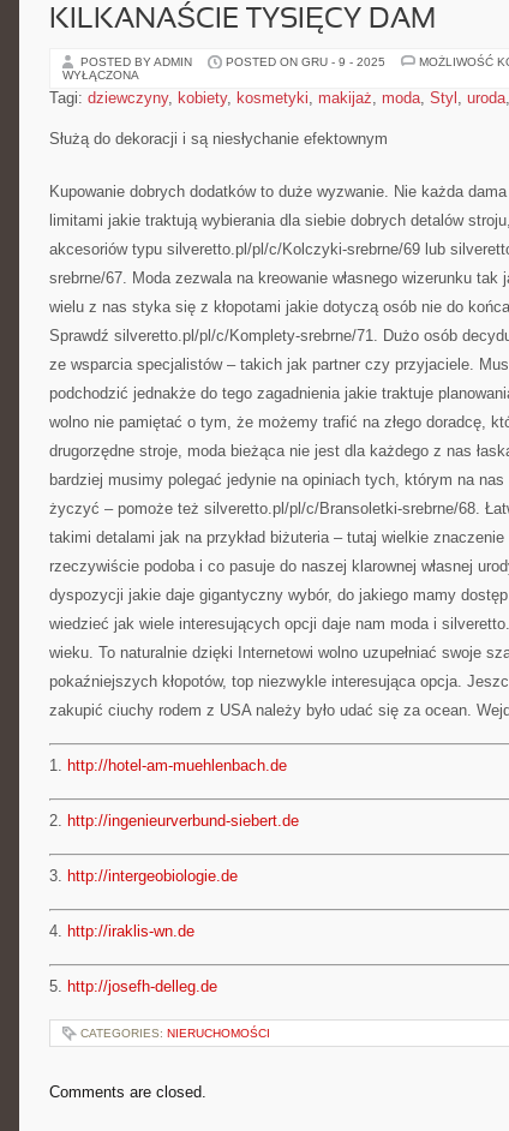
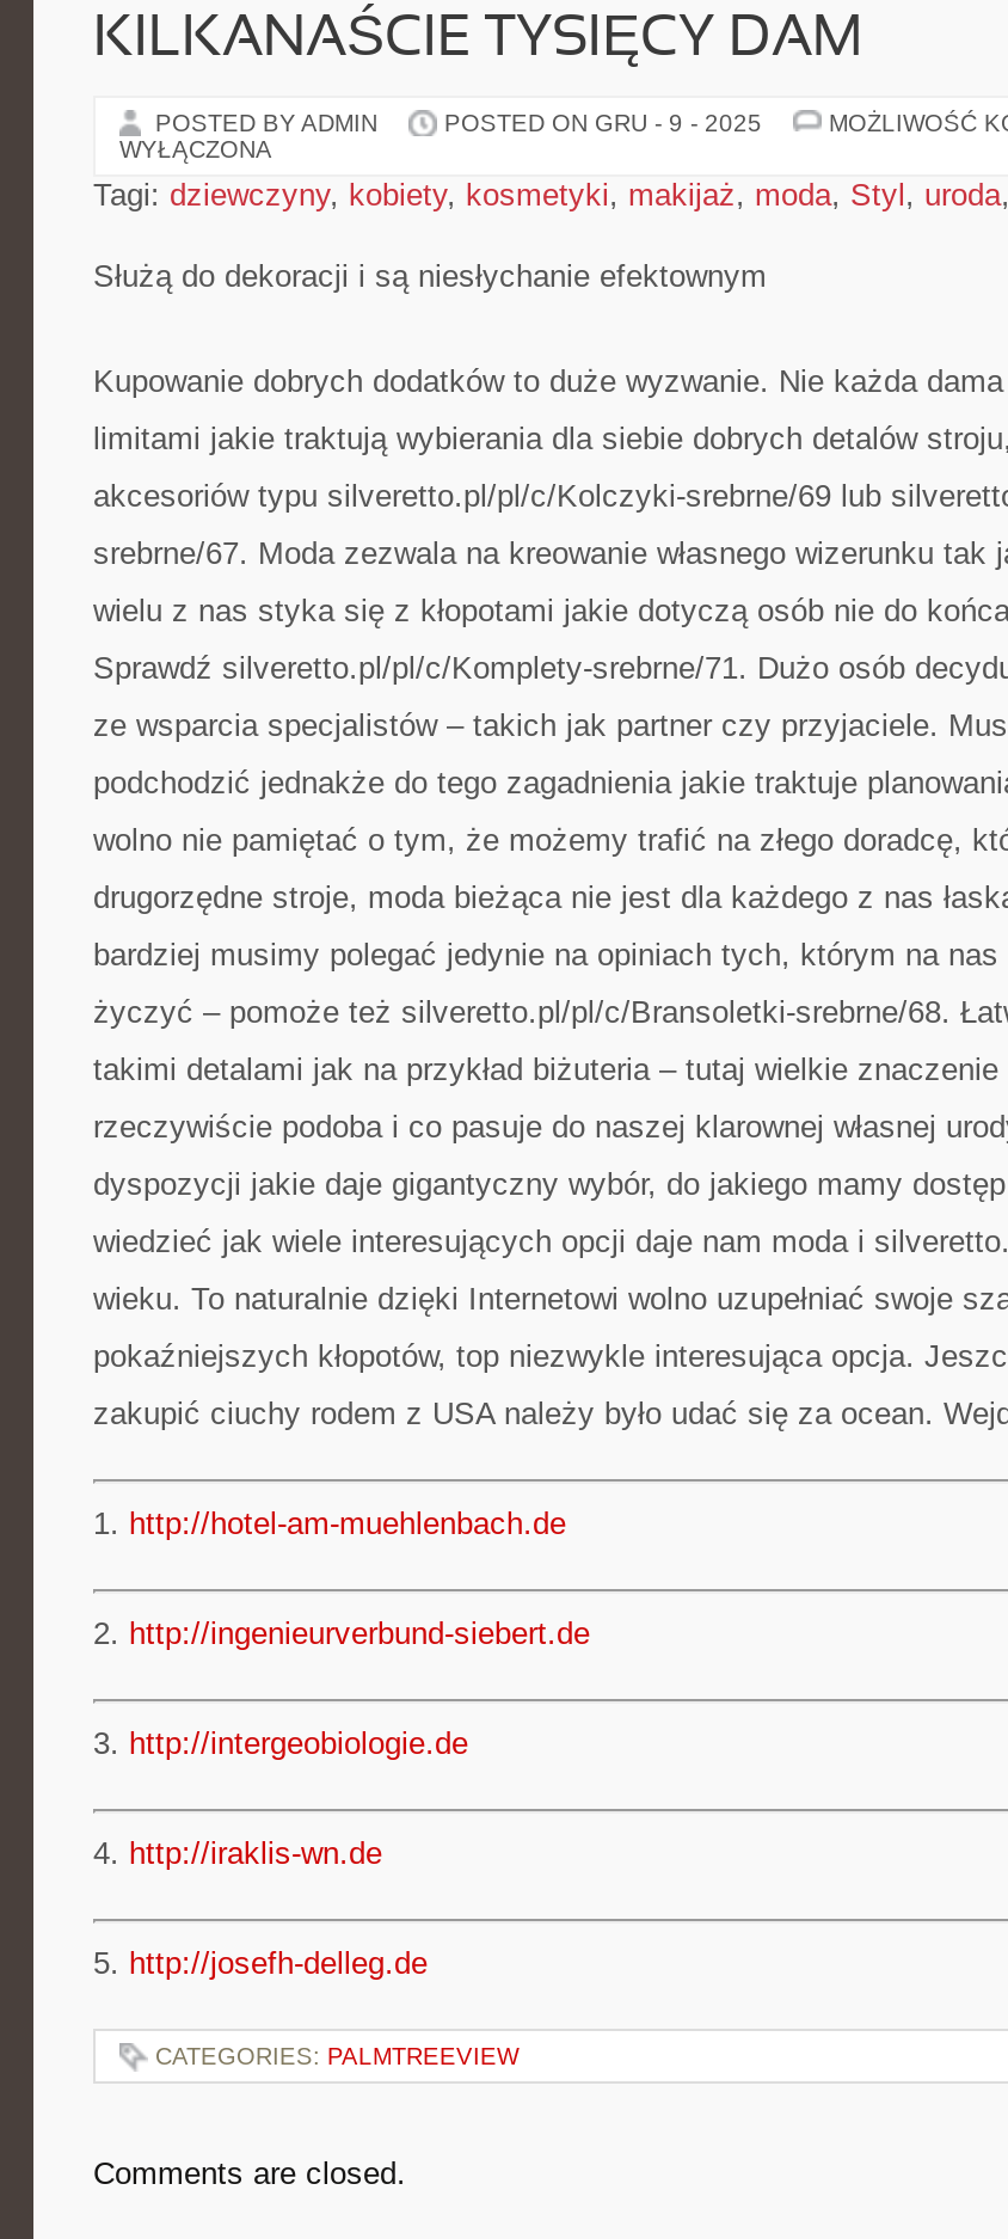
[80,1027,270,1040] CATEGORIES: NIERUCHOMOŚCI -> [155,2043,518,2069] CATEGORIES: PALMTREEVIEW

